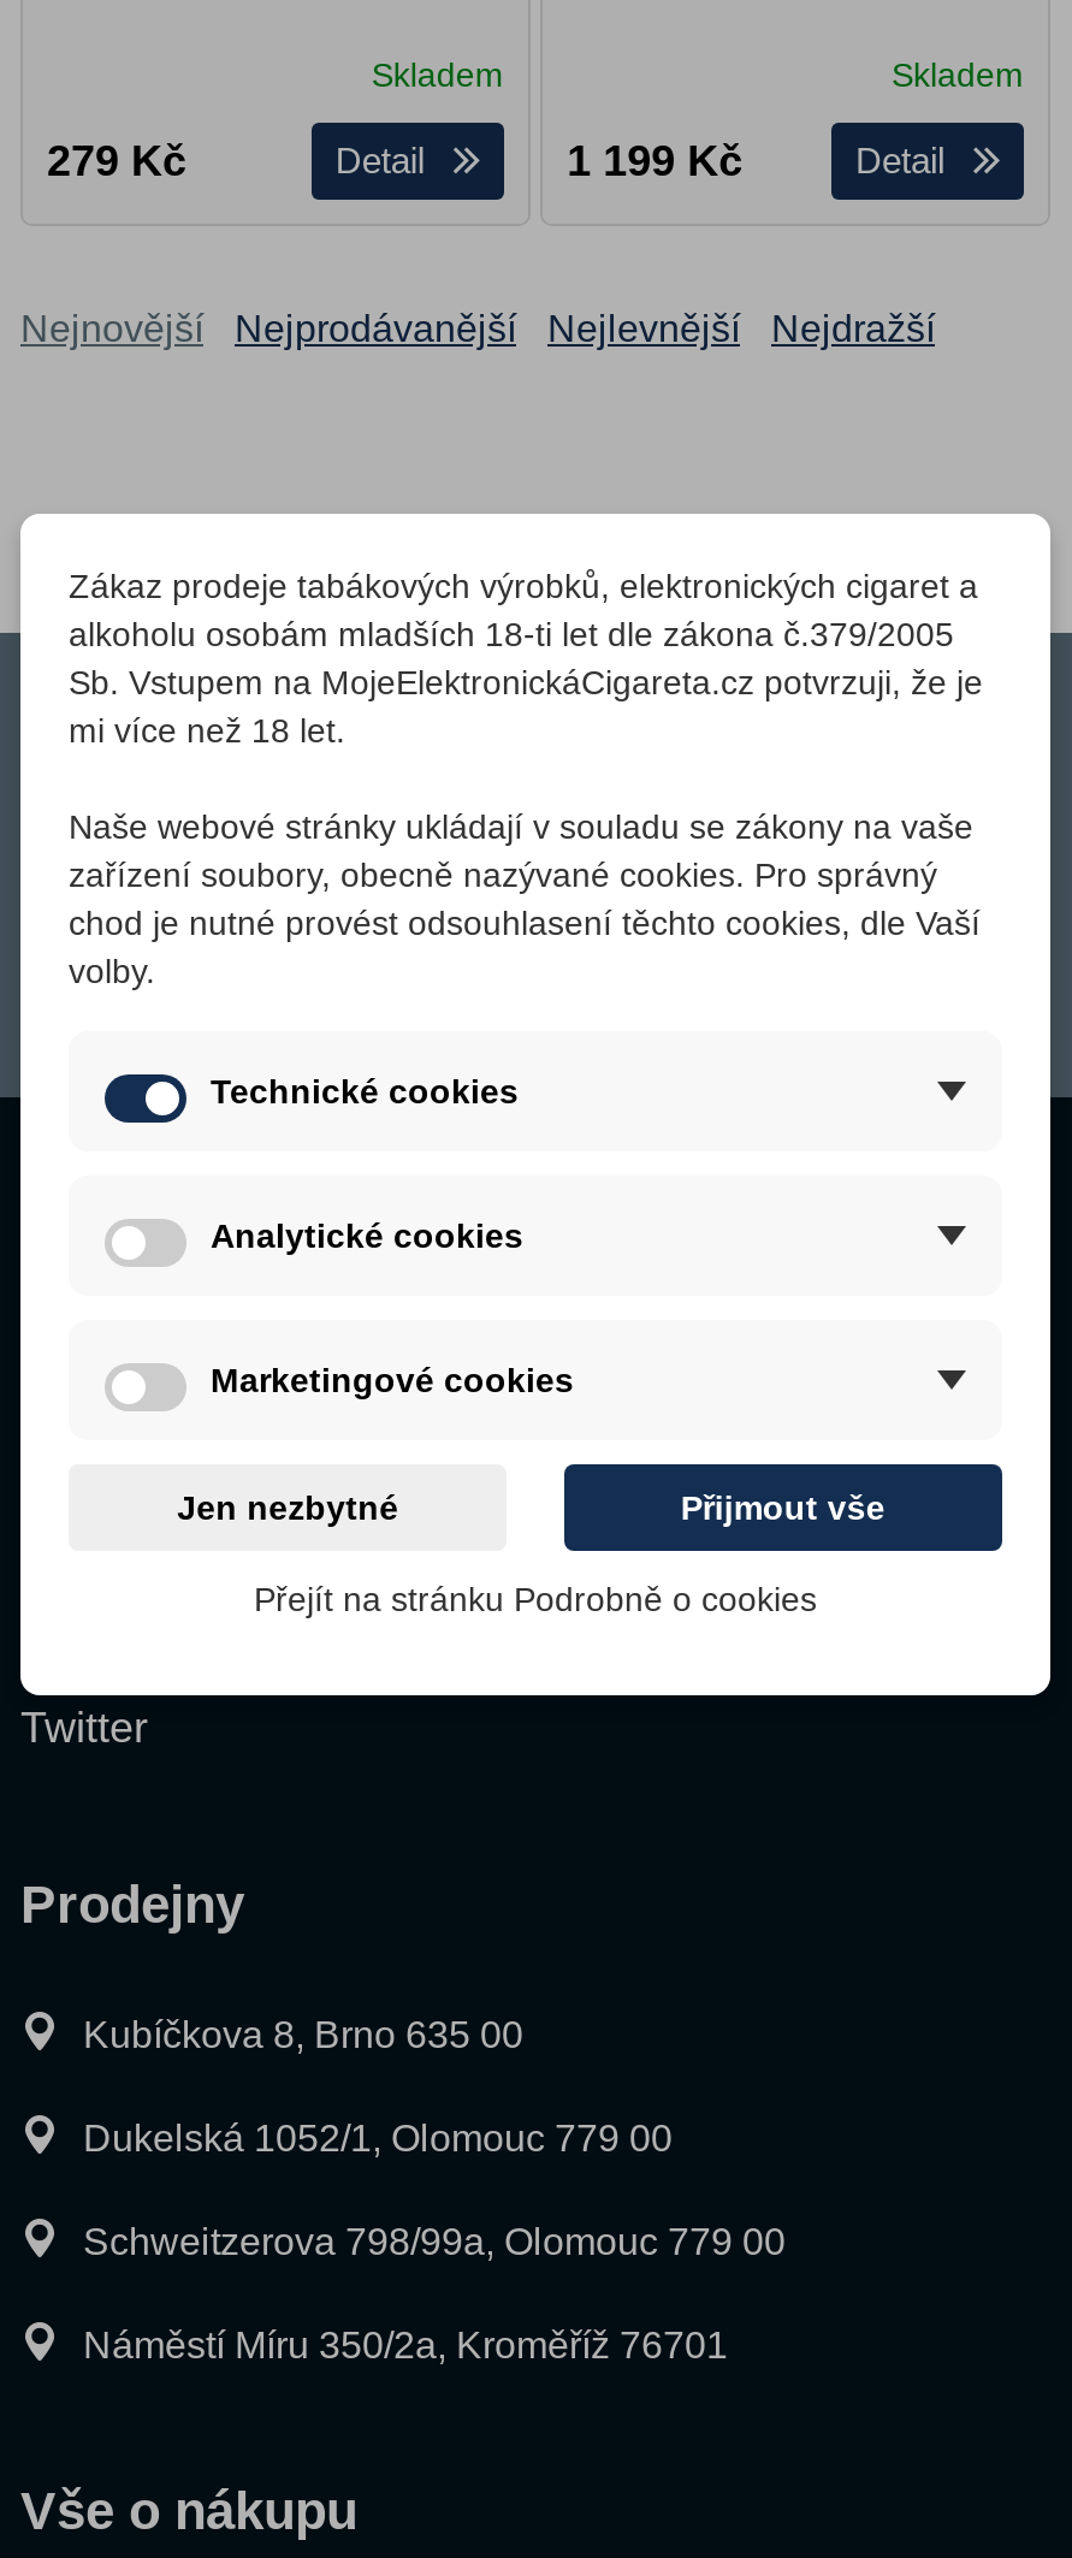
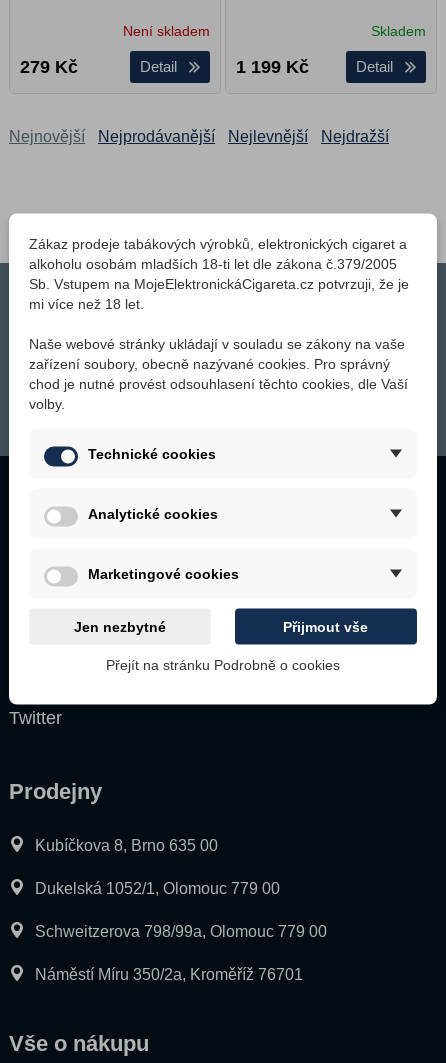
[371,55,504,93] Skladem -> [123,23,210,39] Není skladem

